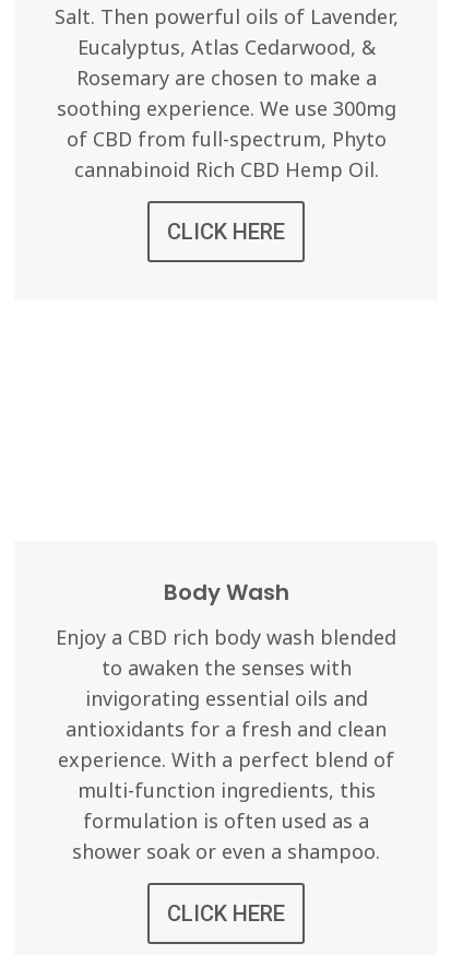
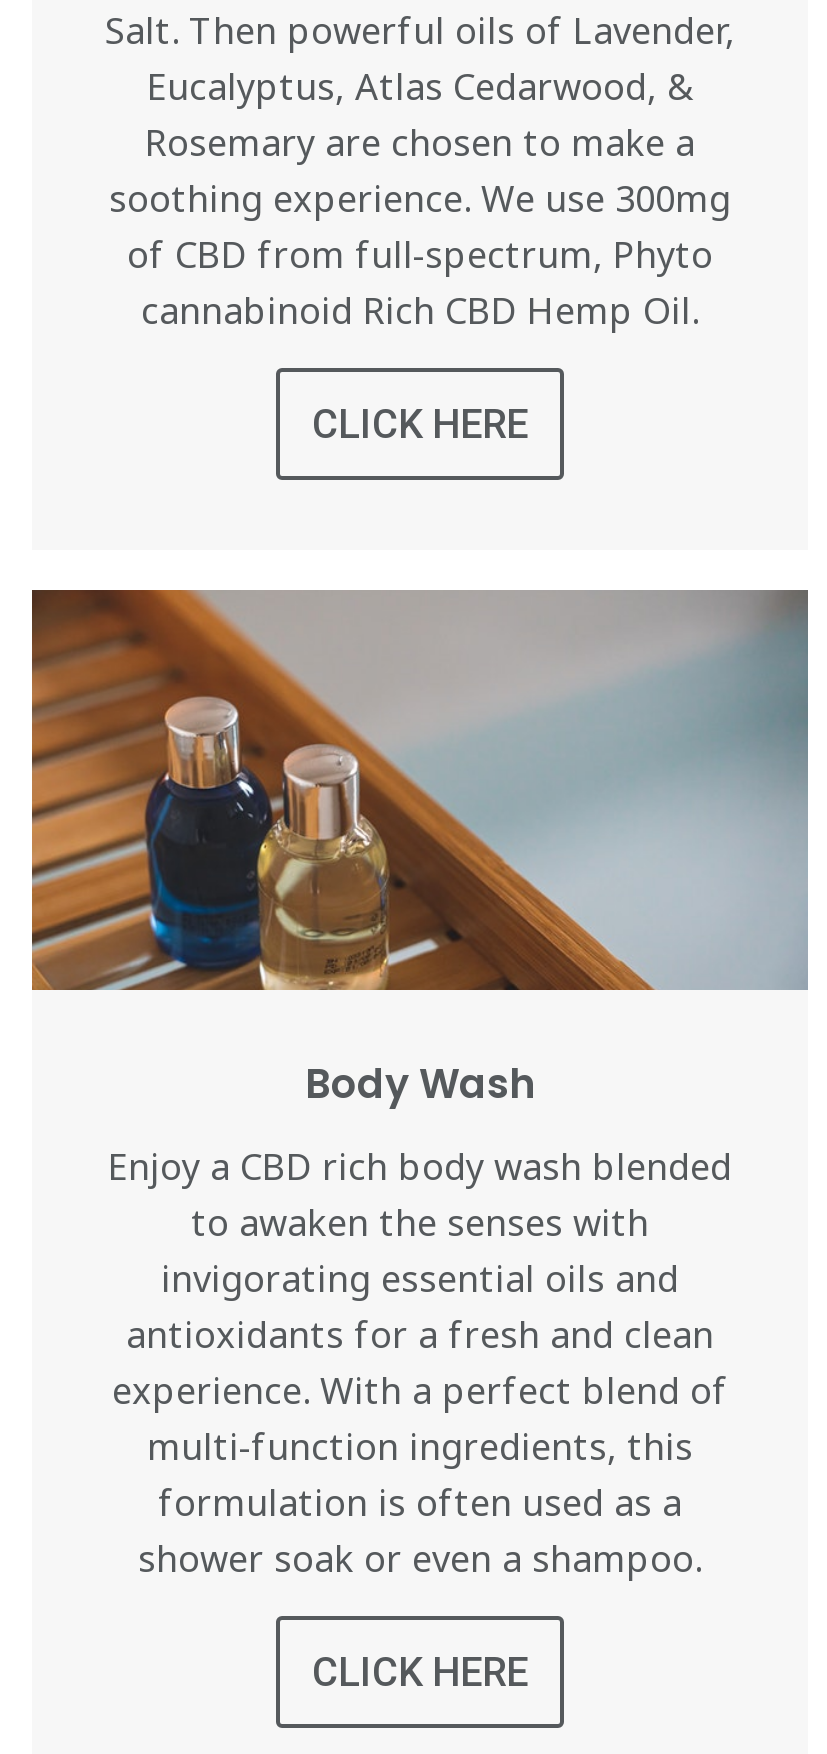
none -> [30,588,810,992] [image]

